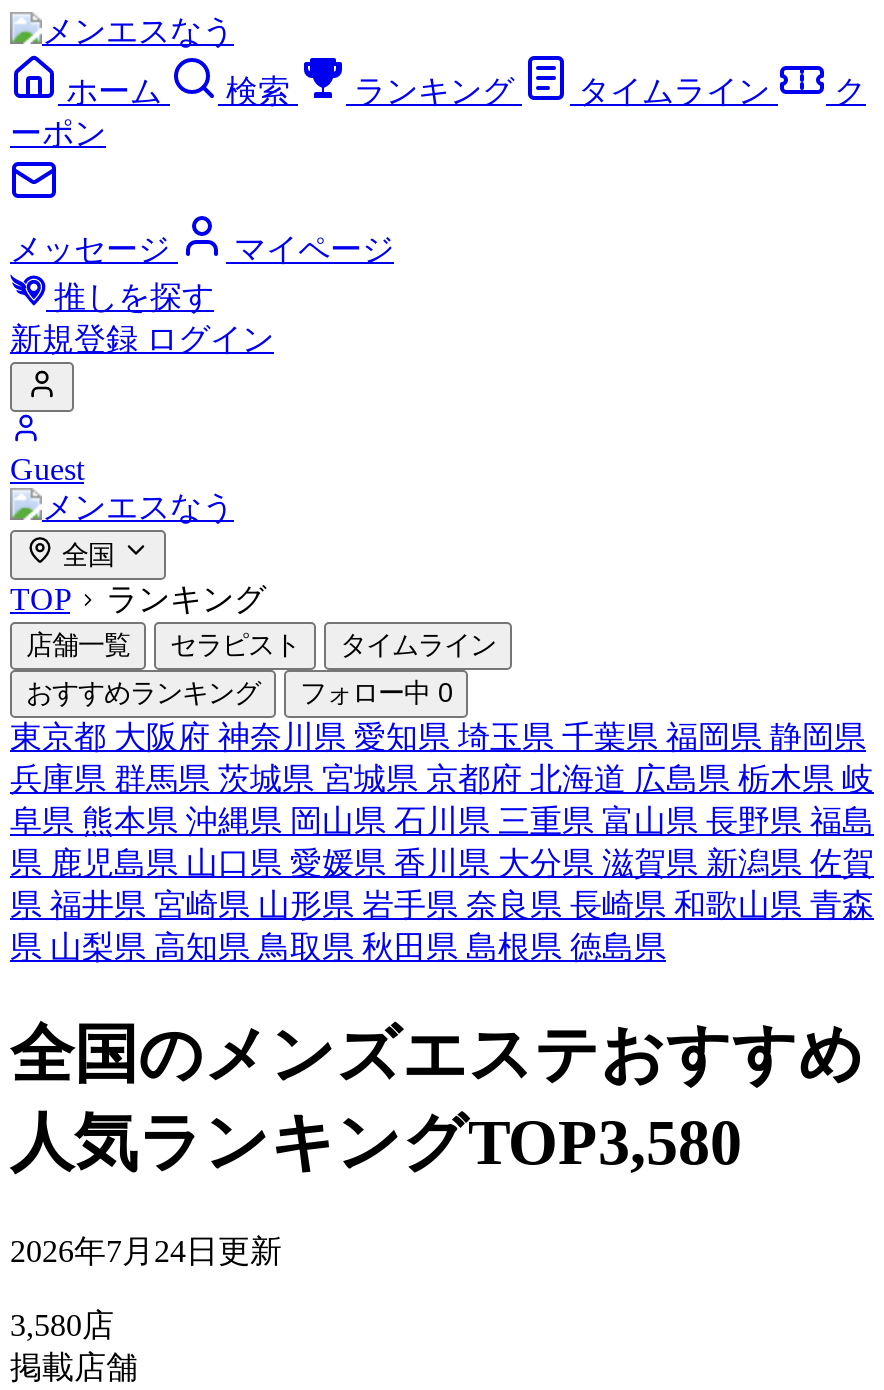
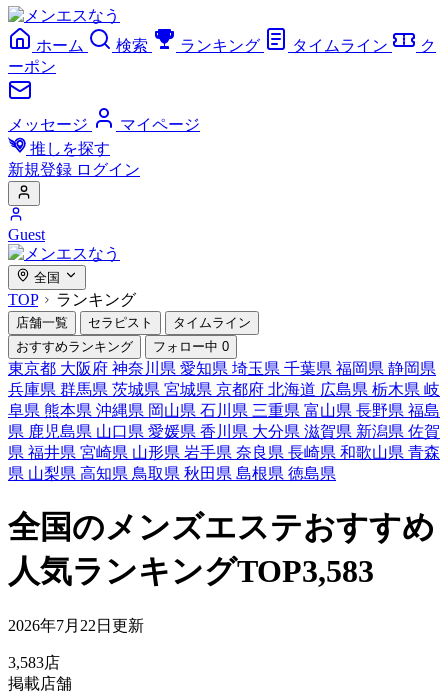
[10,1107,742,1179] 人気ランキングTOP3,580 -> [8,553,374,589] 人気ランキングTOP3,583
[10,1234,282,1268] 2026年7月24日更新 -> [8,617,144,634] 2026年7月22日更新
[10,1308,114,1342] 3,580店 -> [8,654,60,671] 3,583店

